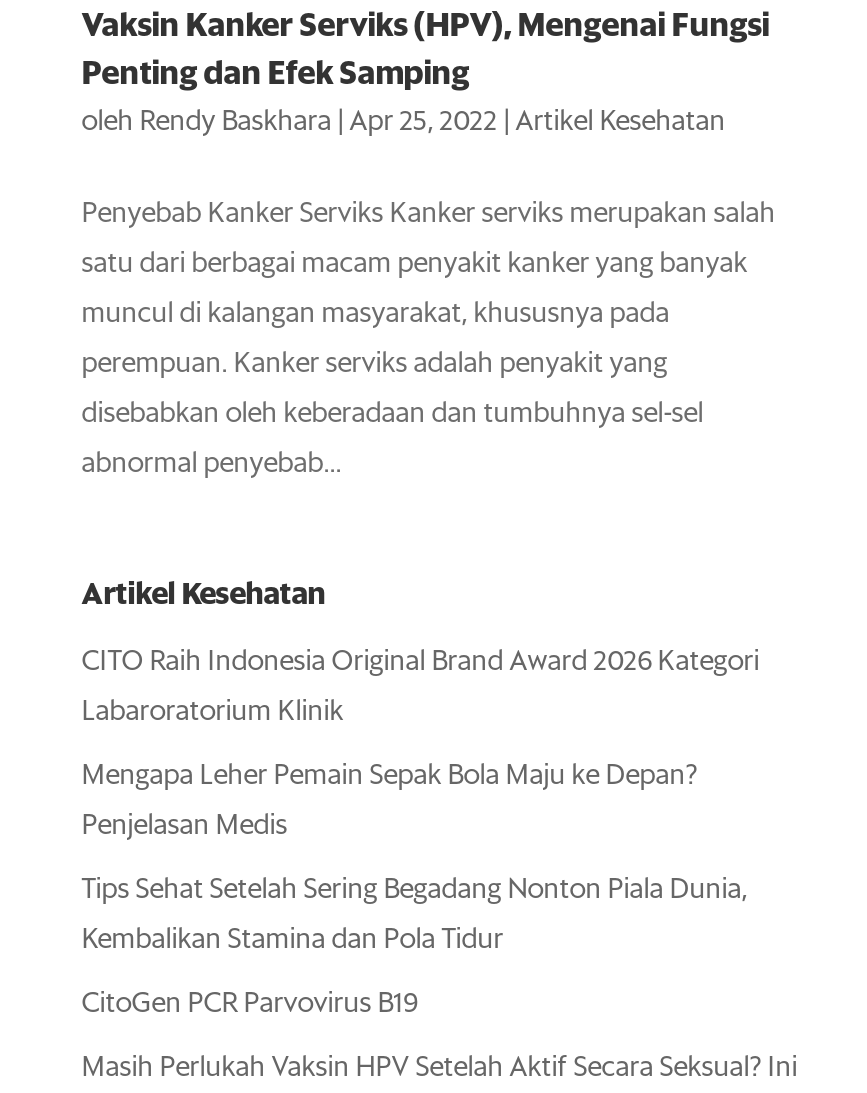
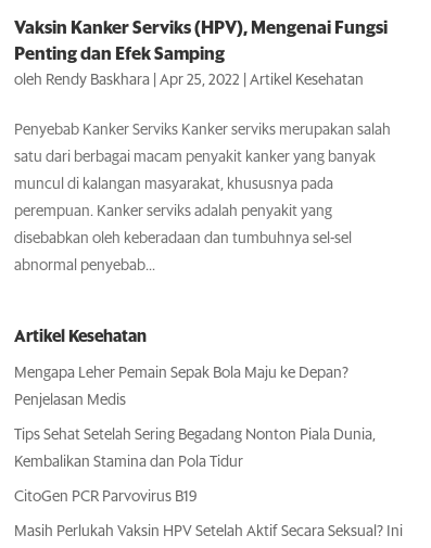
[82,648,760,726] CITO Raih Indonesia Original Brand Award 2026 Kategori | Labaroratorium Klinik -> none

